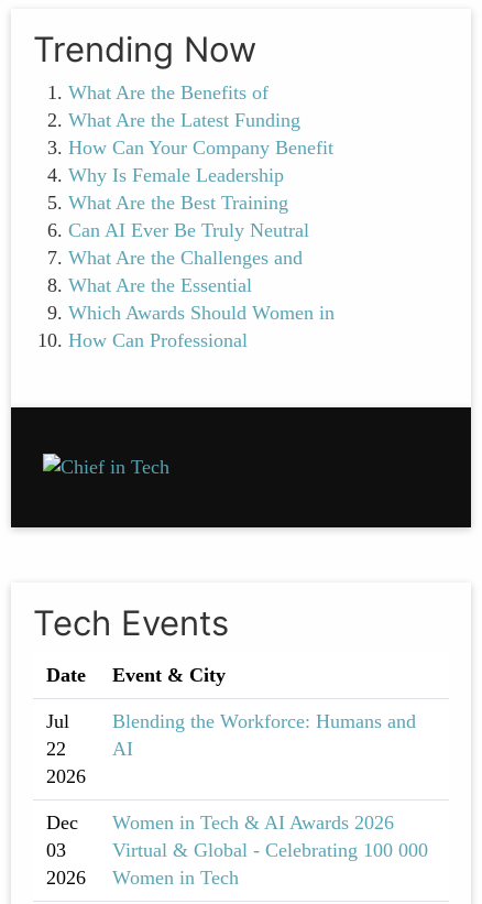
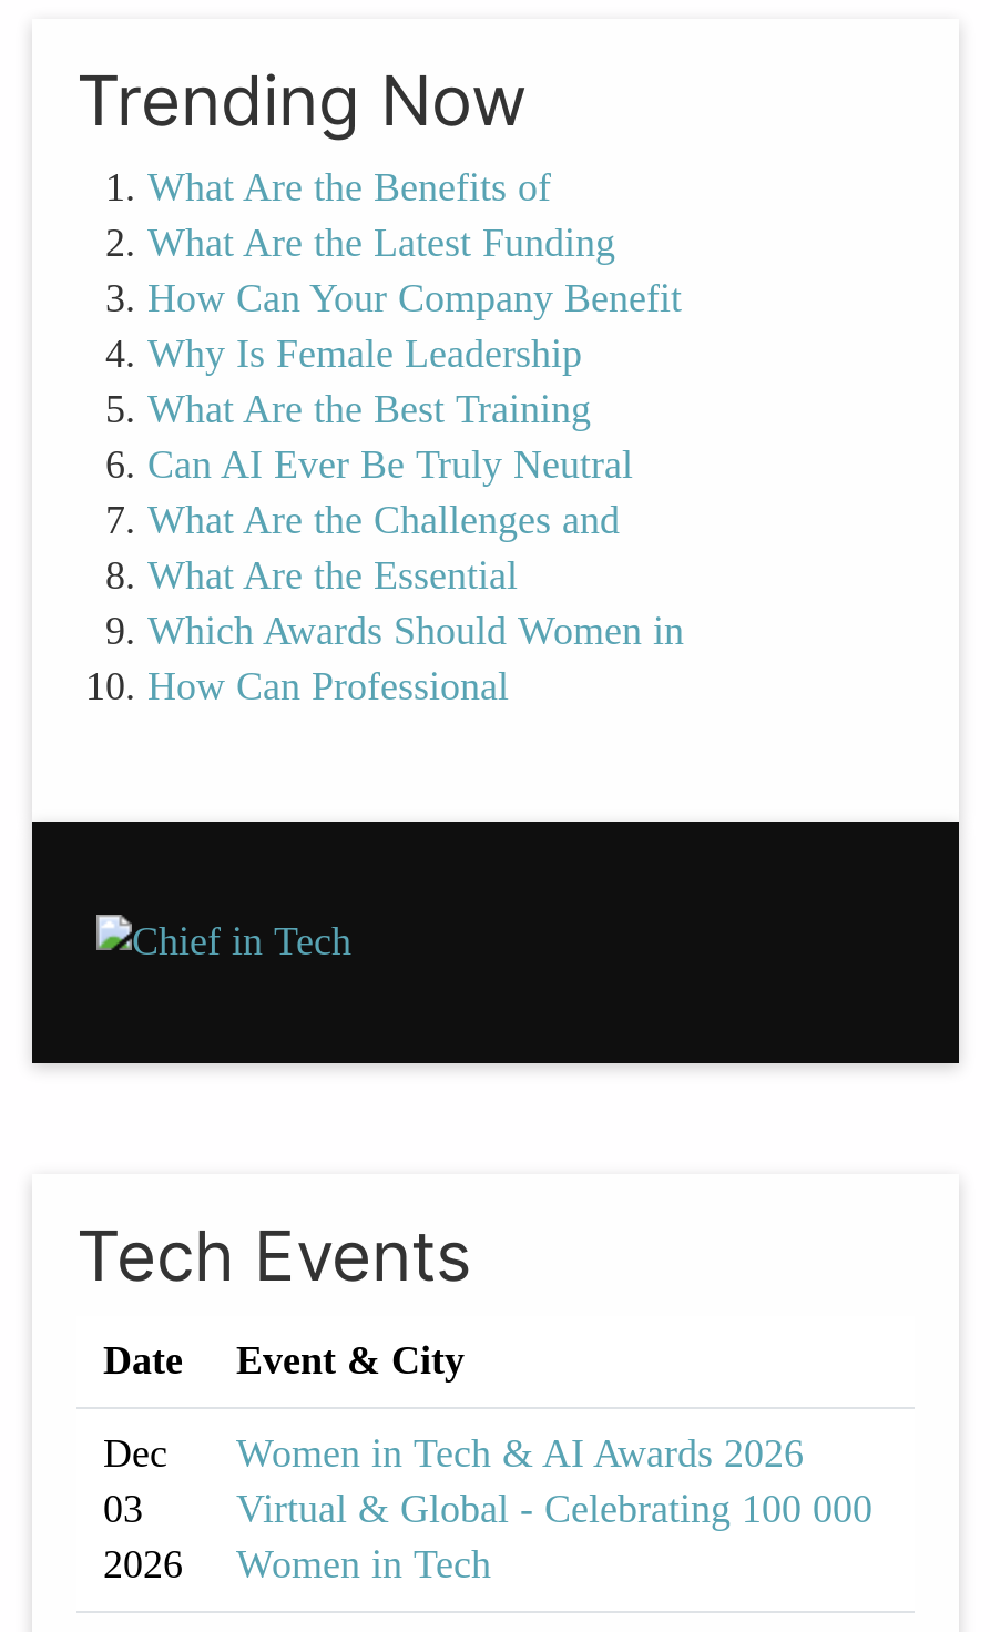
[46,710,86,787] Jul | 22 | 2026 -> none
[112,710,416,759] Blending the Workforce: Humans and | AI -> none

